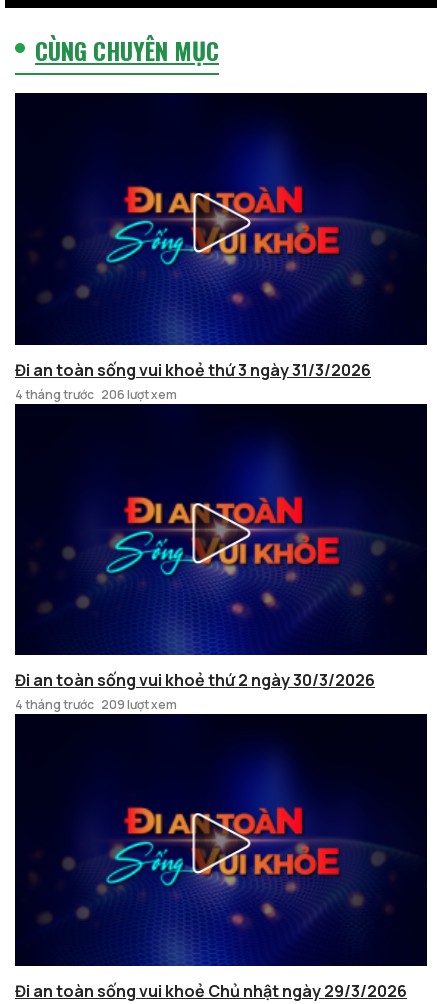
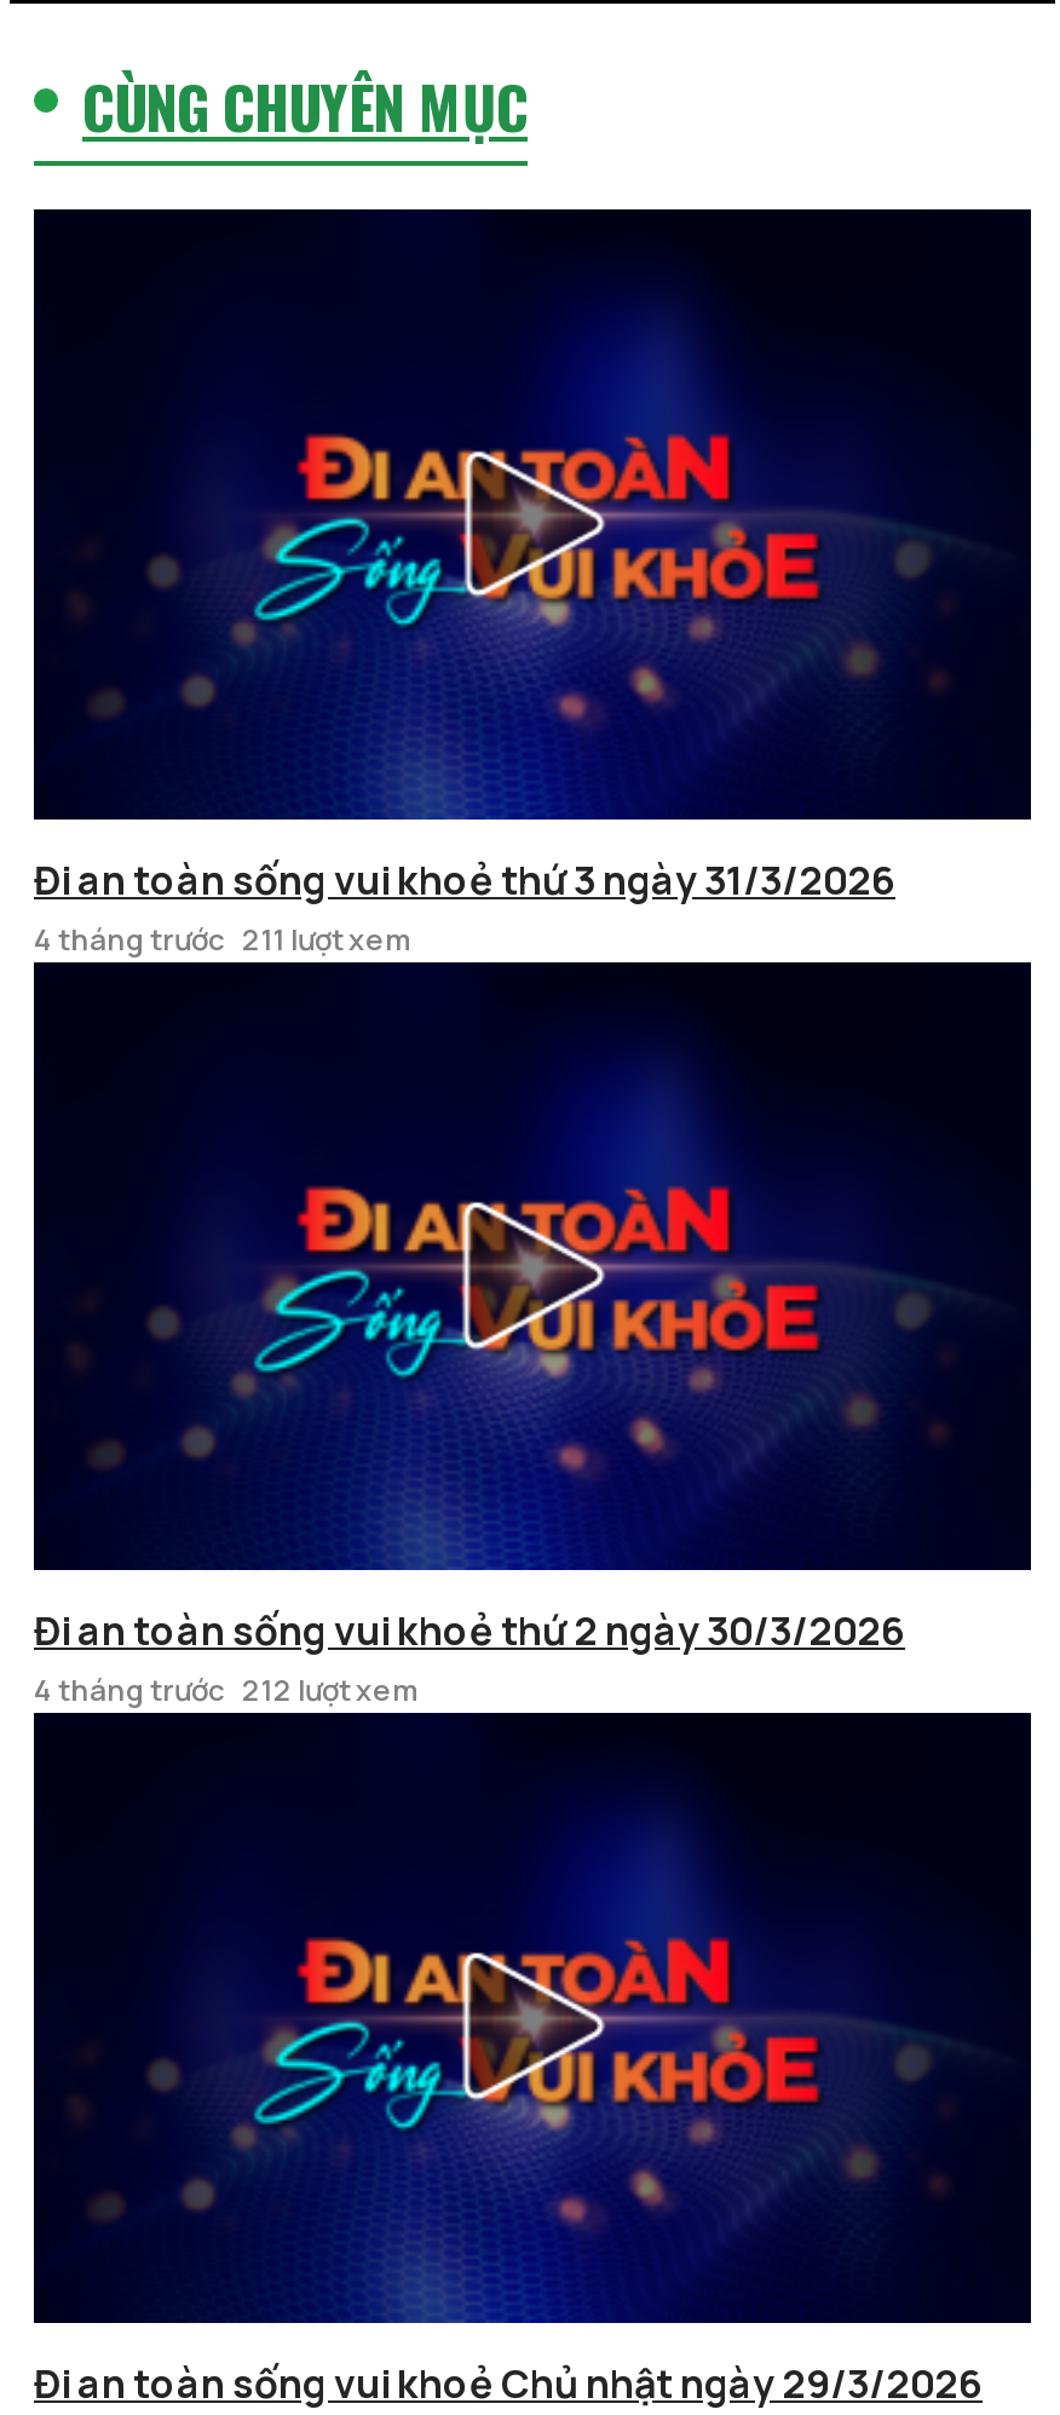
[15,386,177,403] 4 tháng trước 206 lượt xem -> [34,918,411,959] 4 tháng trước 211 lượt xem
[15,696,177,713] 4 tháng trước 209 lượt xem -> [34,1670,419,1711] 4 tháng trước 212 lượt xem

